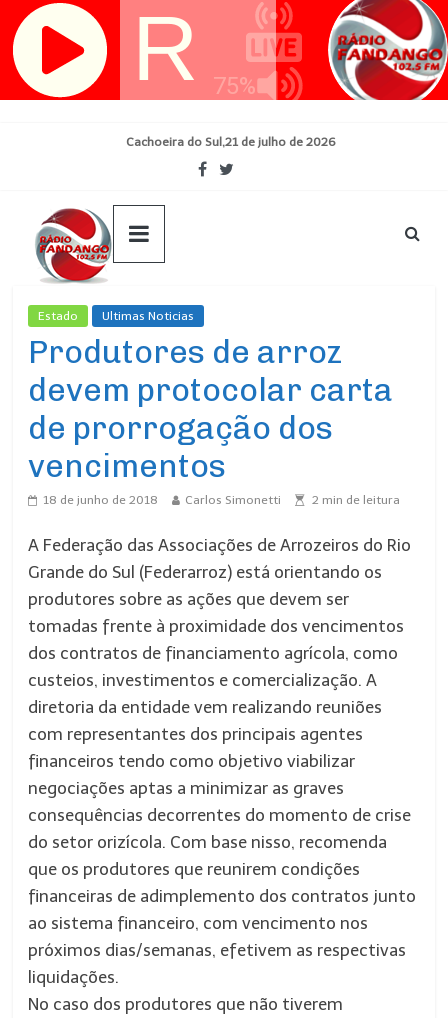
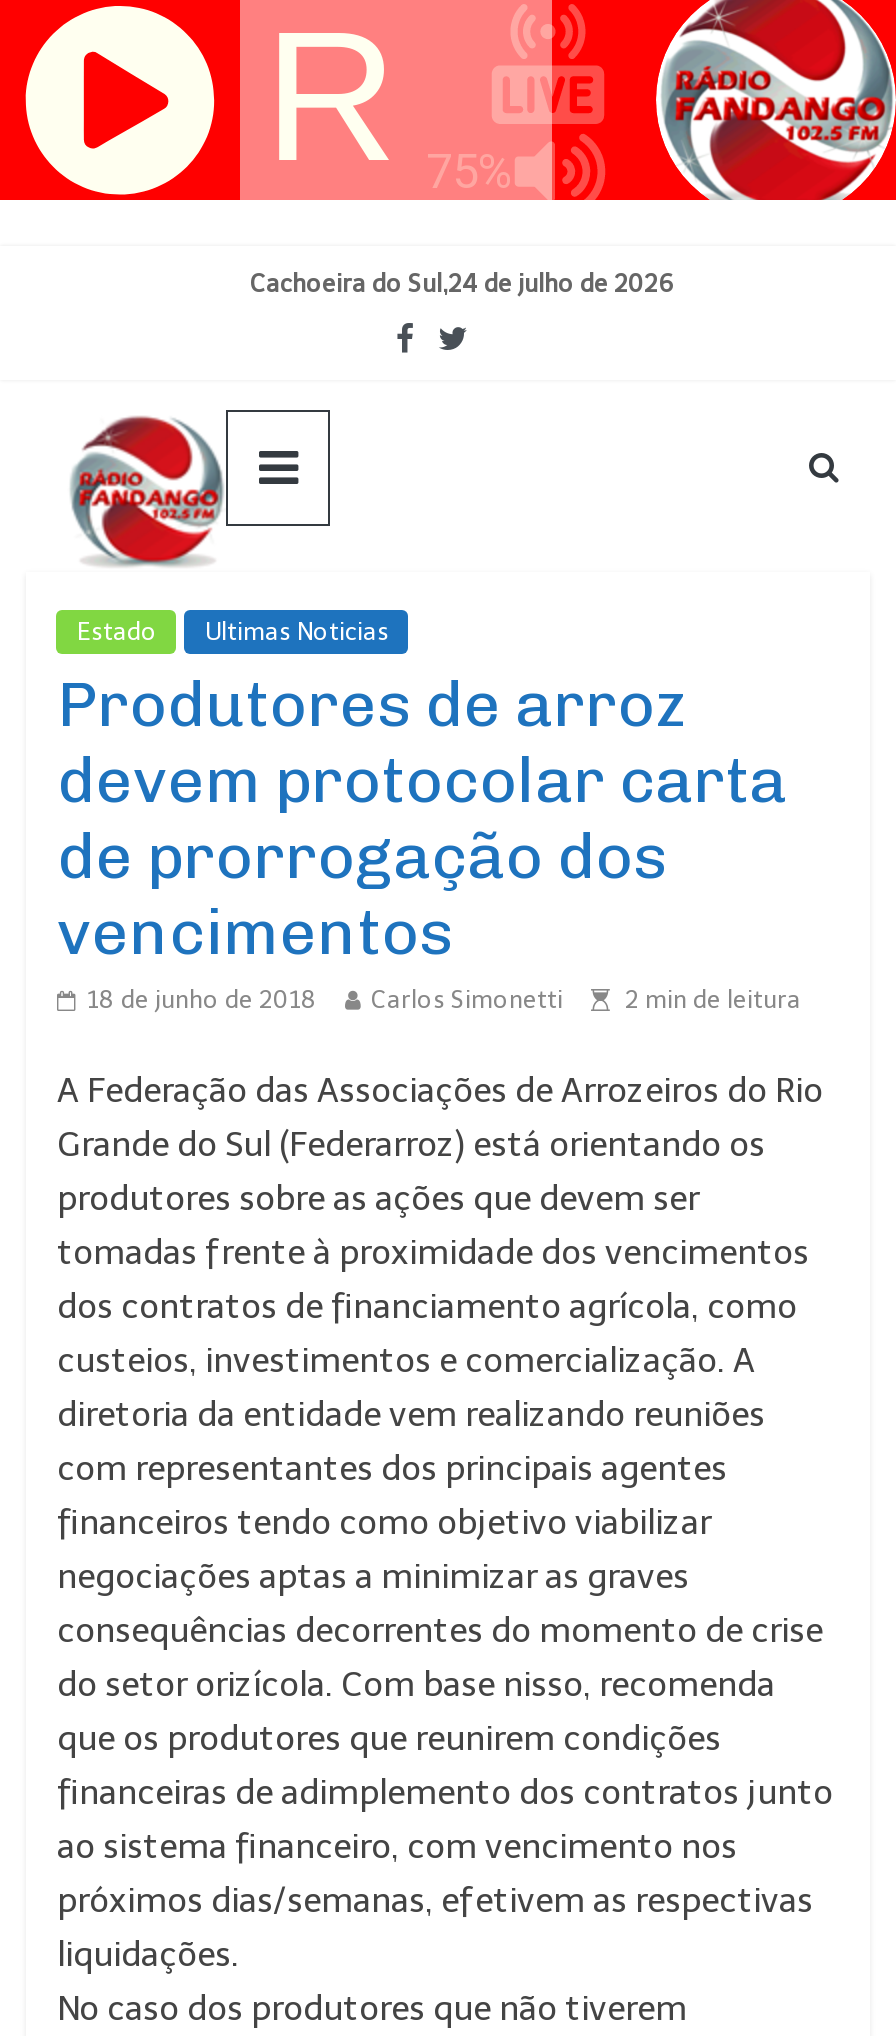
[126,135,336,149] Cachoeira do Sul,21 de julho de 2026 -> [250,270,674,298] Cachoeira do Sul,24 de julho de 2026

